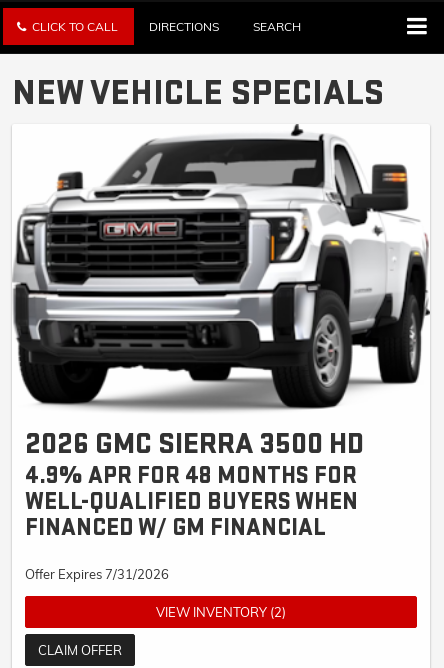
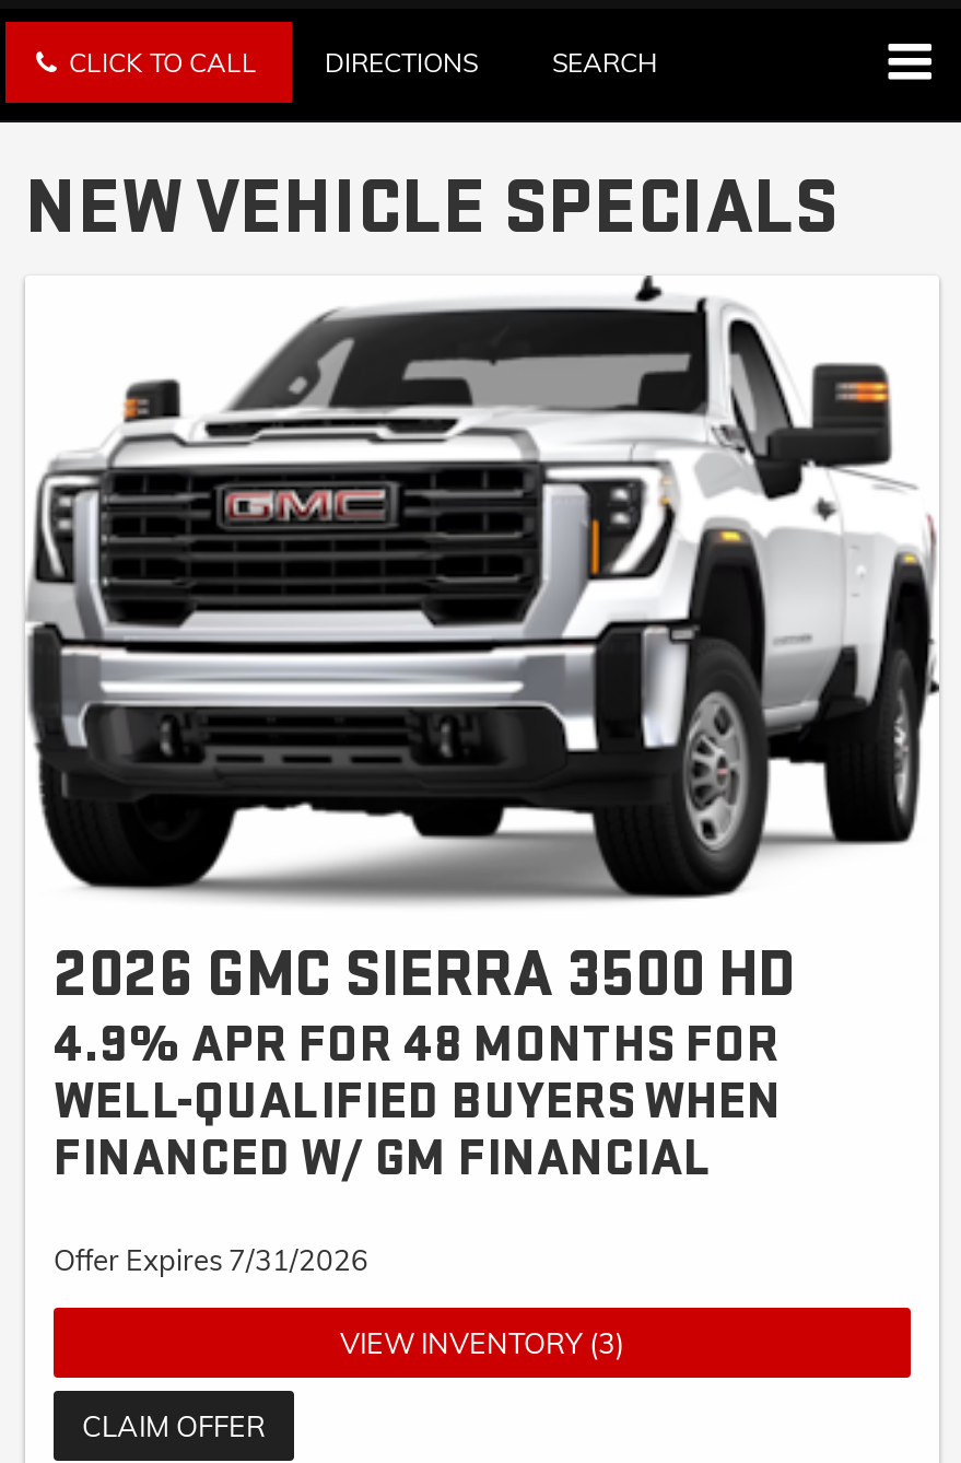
[156,604,286,620] VIEW INVENTORY (2) -> [340,1325,624,1360] VIEW INVENTORY (3)

